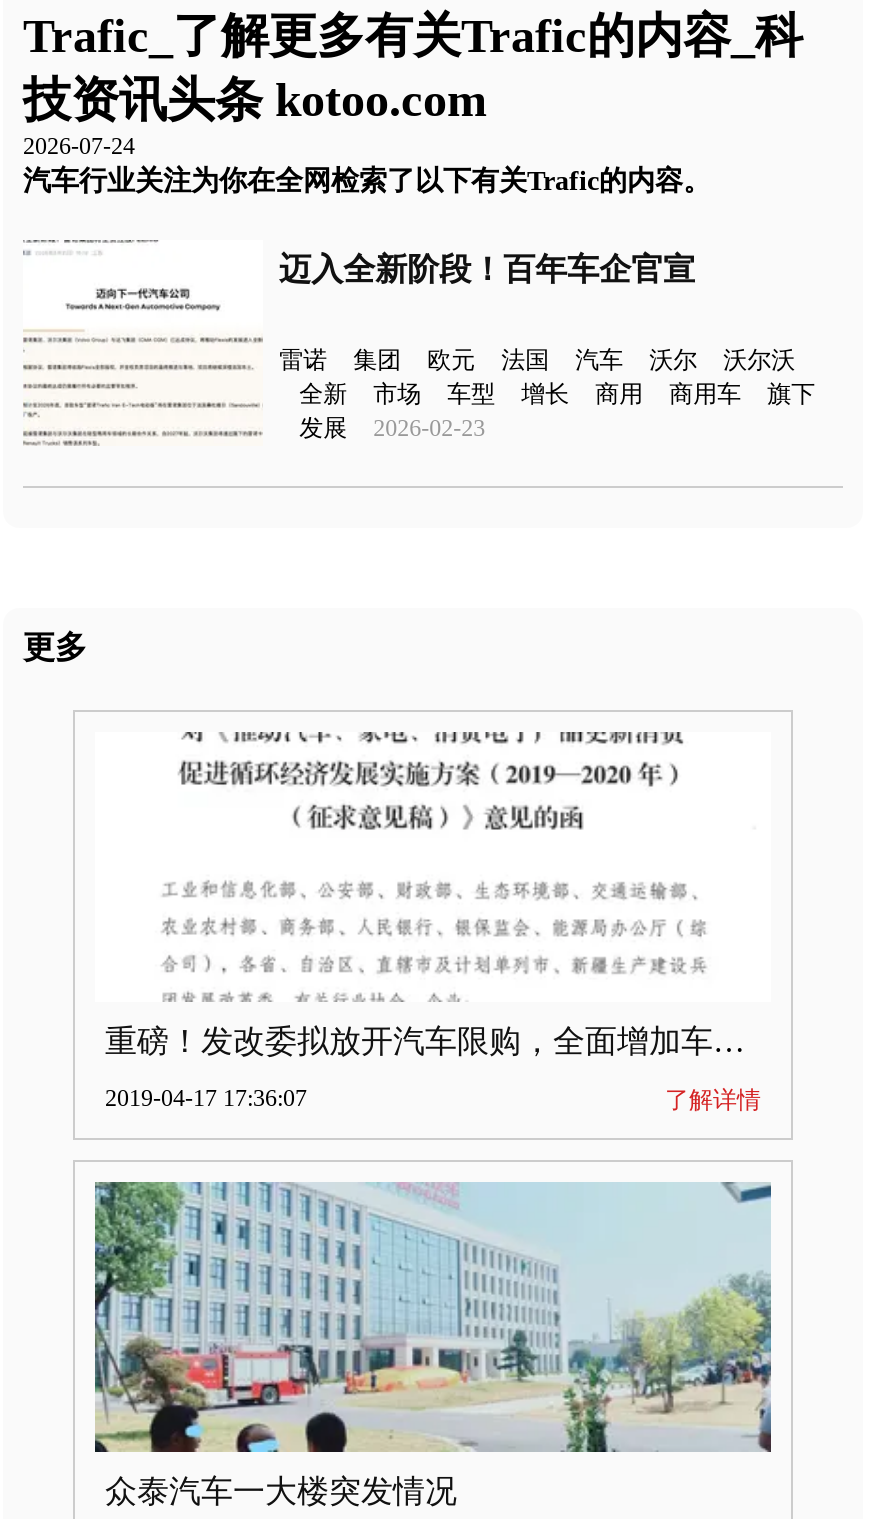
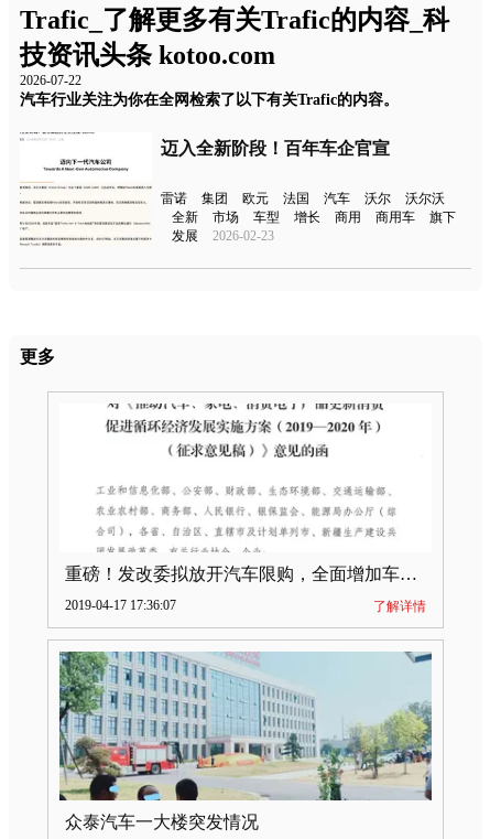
[23,132,135,160] 2026-07-24 -> [20,73,81,88] 2026-07-22

